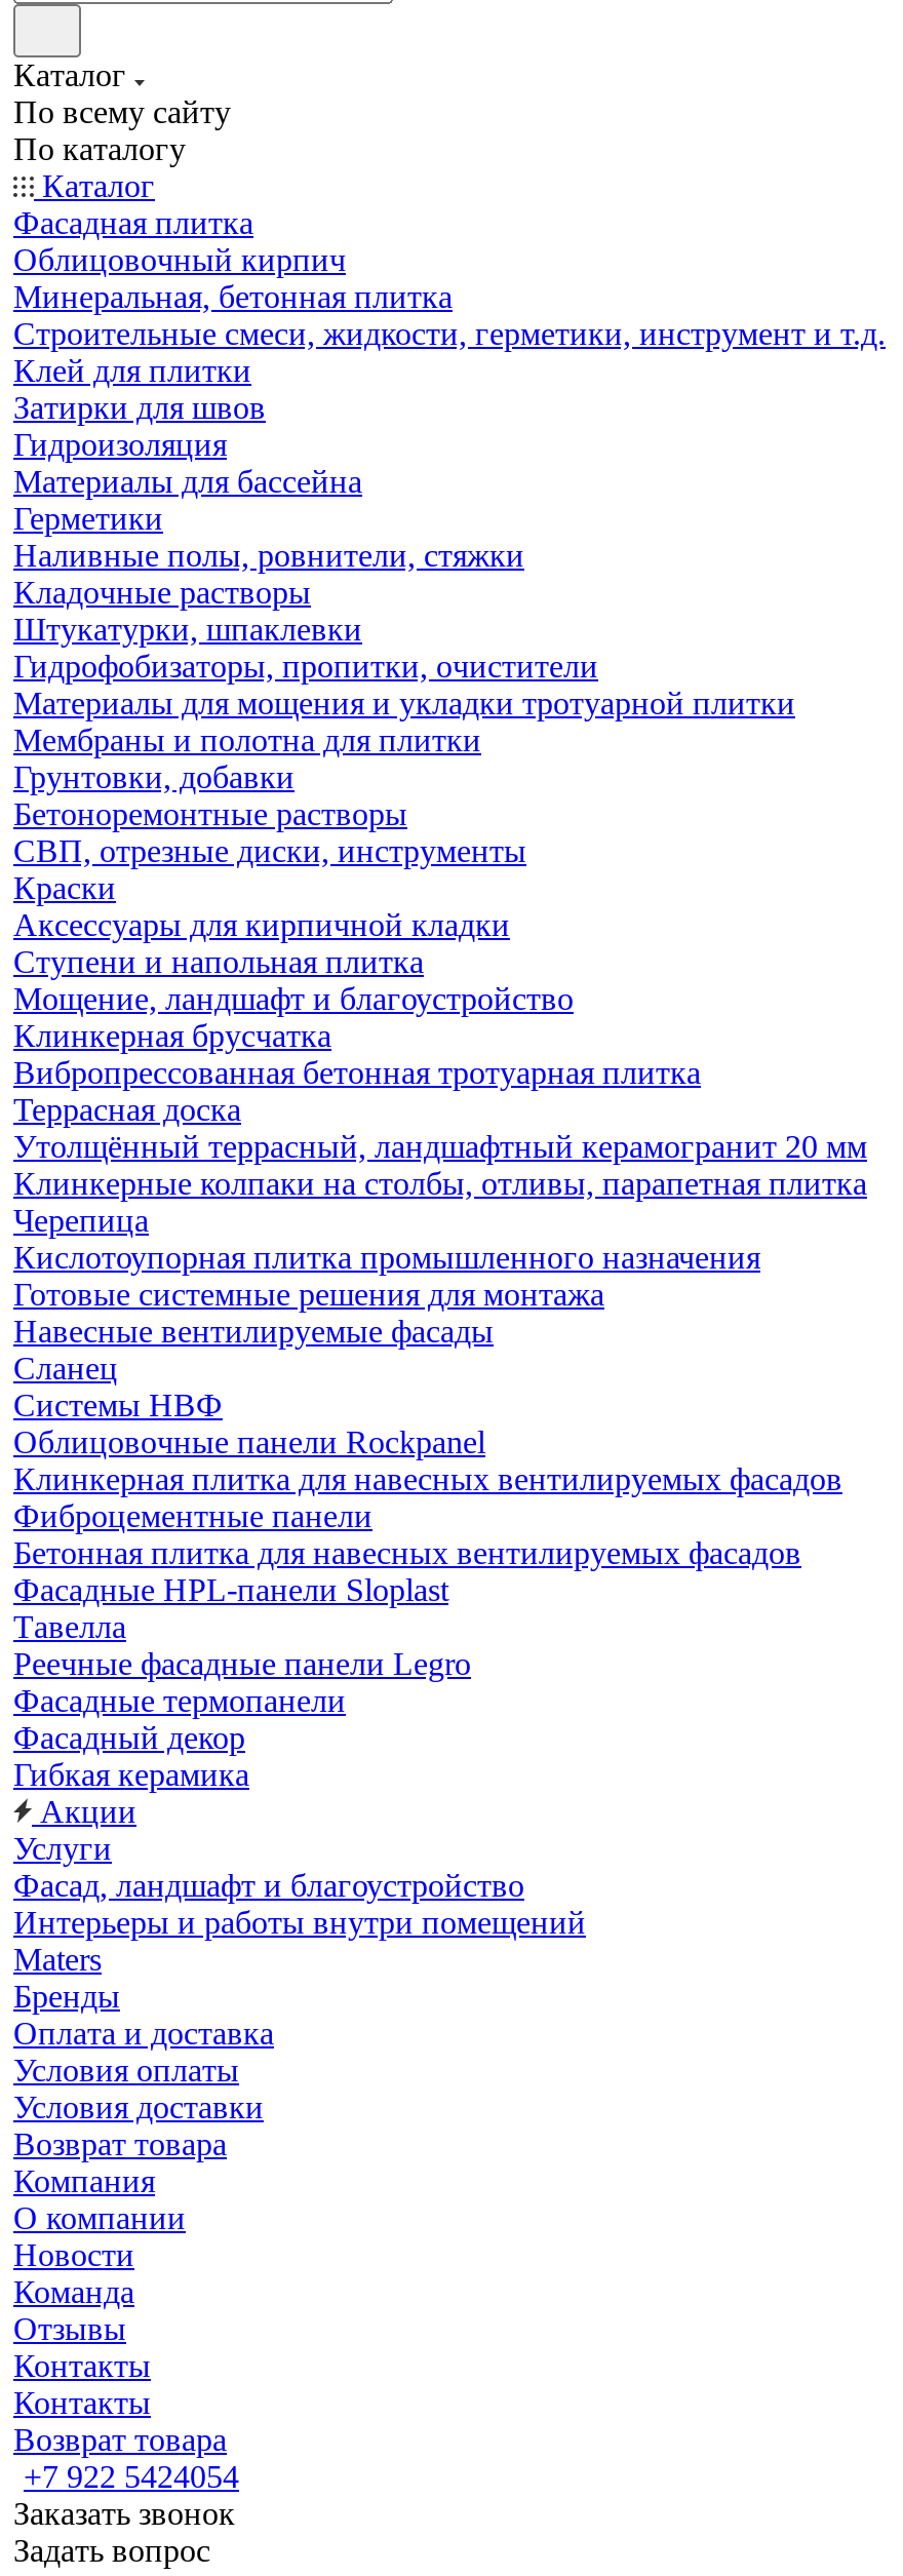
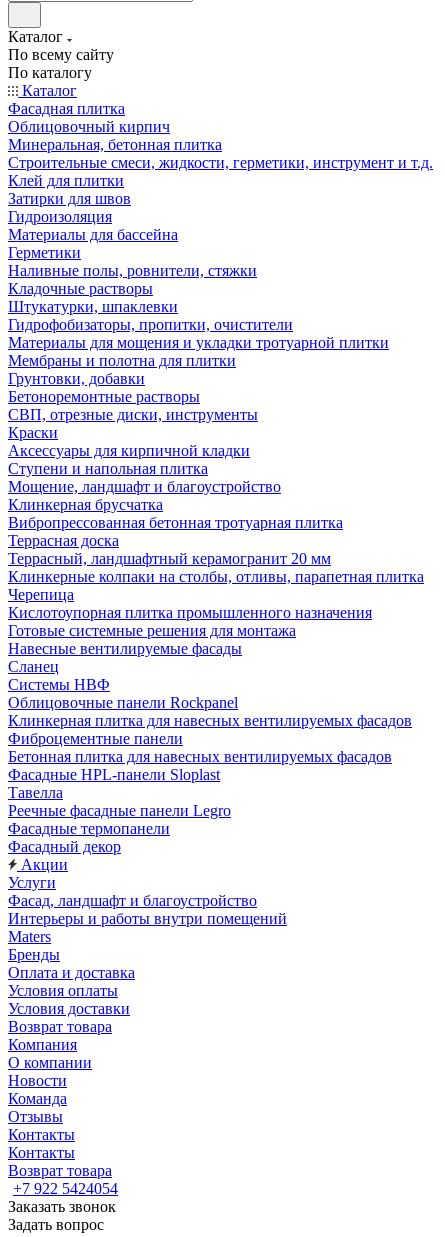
[13,1129,867,1164] Утолщённый террасный, ландшафтный керамогранит 20 мм -> [8,550,331,567] Террасный, ландшафтный керамогранит 20 мм
[13,1757,249,1792] Гибкая керамика -> none

